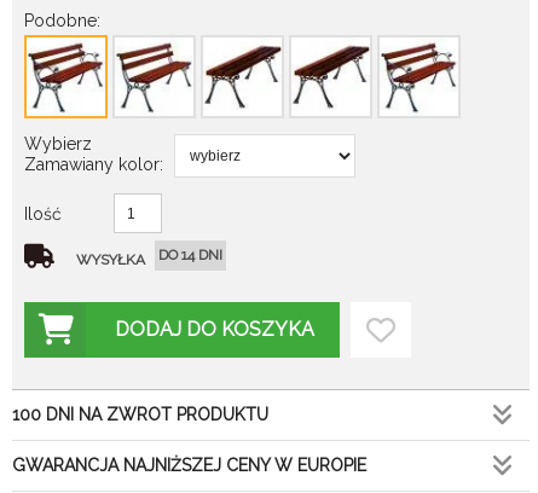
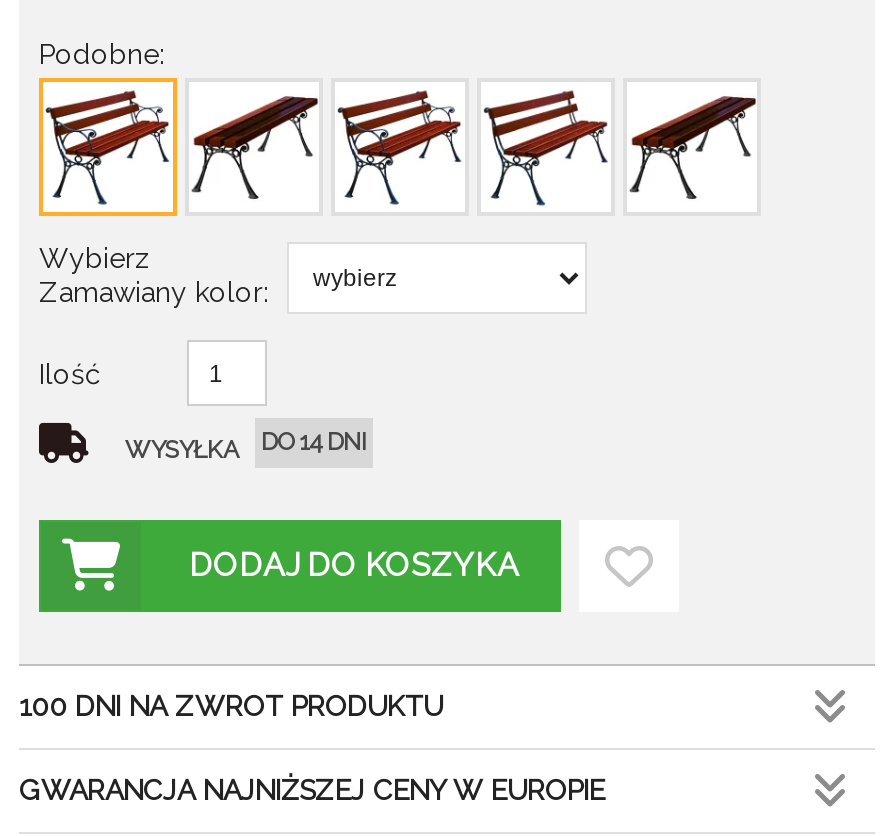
[116,42,193,114] [image] -> [191,92,319,206] [image]
[204,43,282,111] [image] -> [337,88,465,206] [image]
[293,43,370,112] [image] -> [483,88,611,208] [image]
[381,42,458,114] [image] -> [629,92,757,206] [image]

